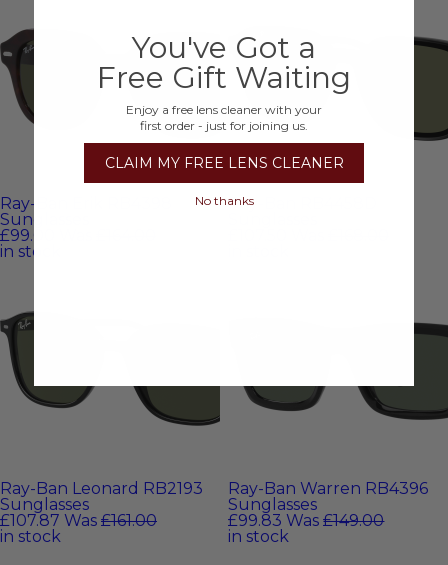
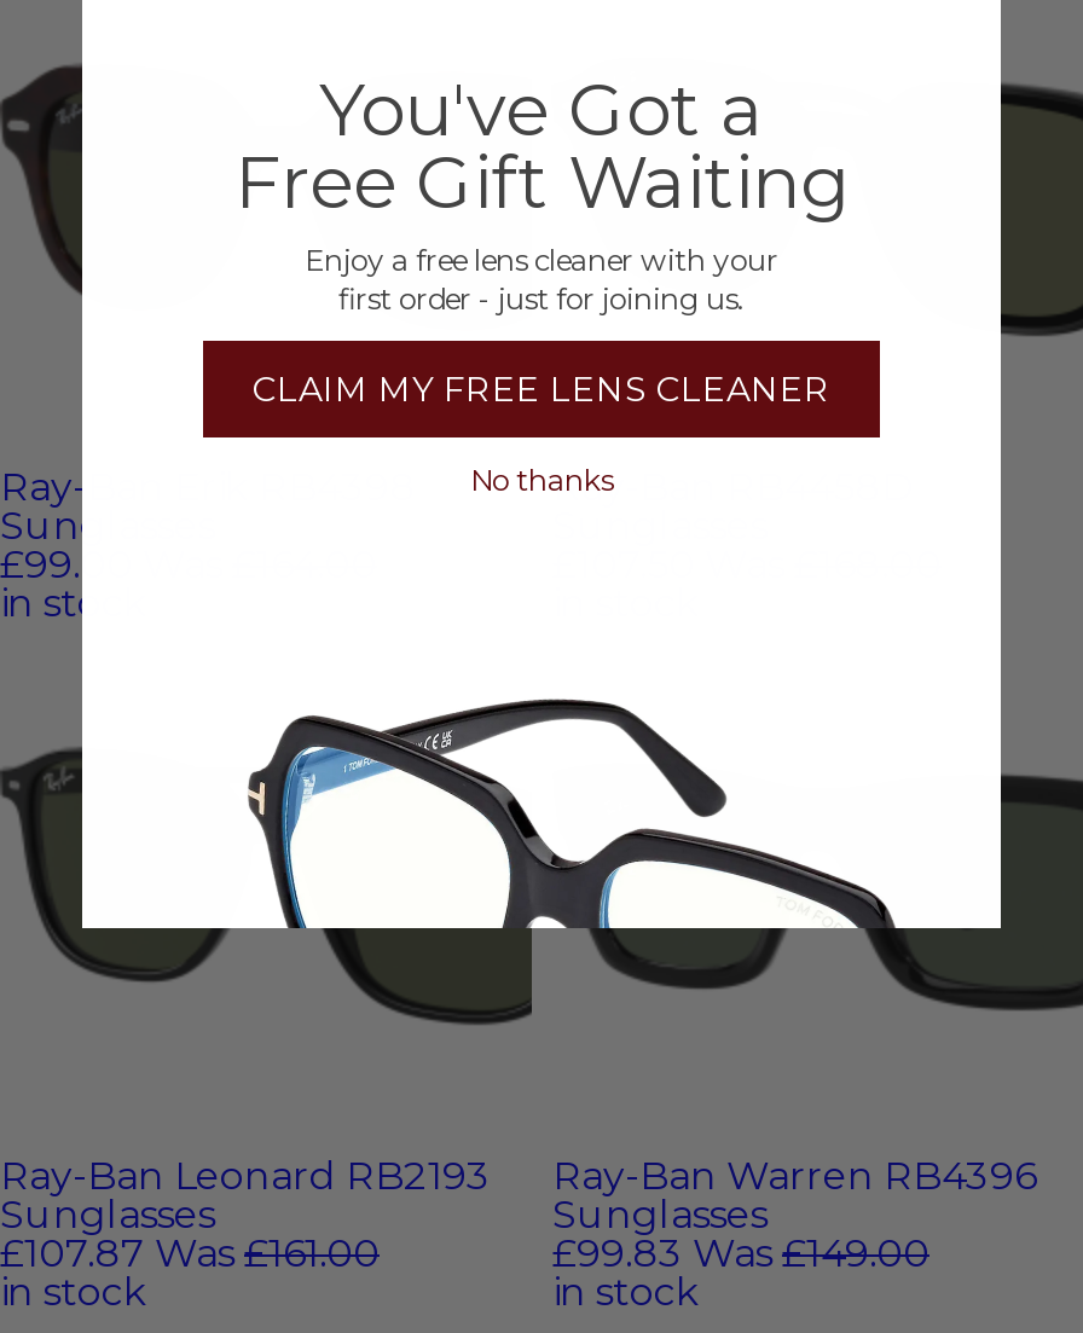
none -> [247,696,897,931] [image]

